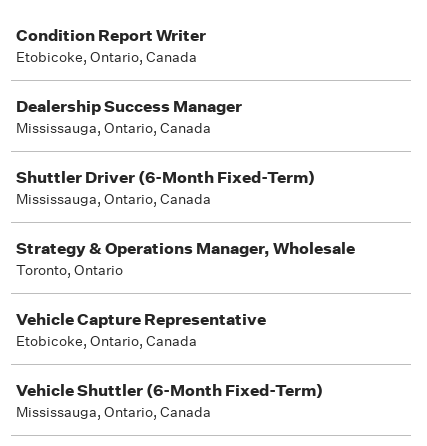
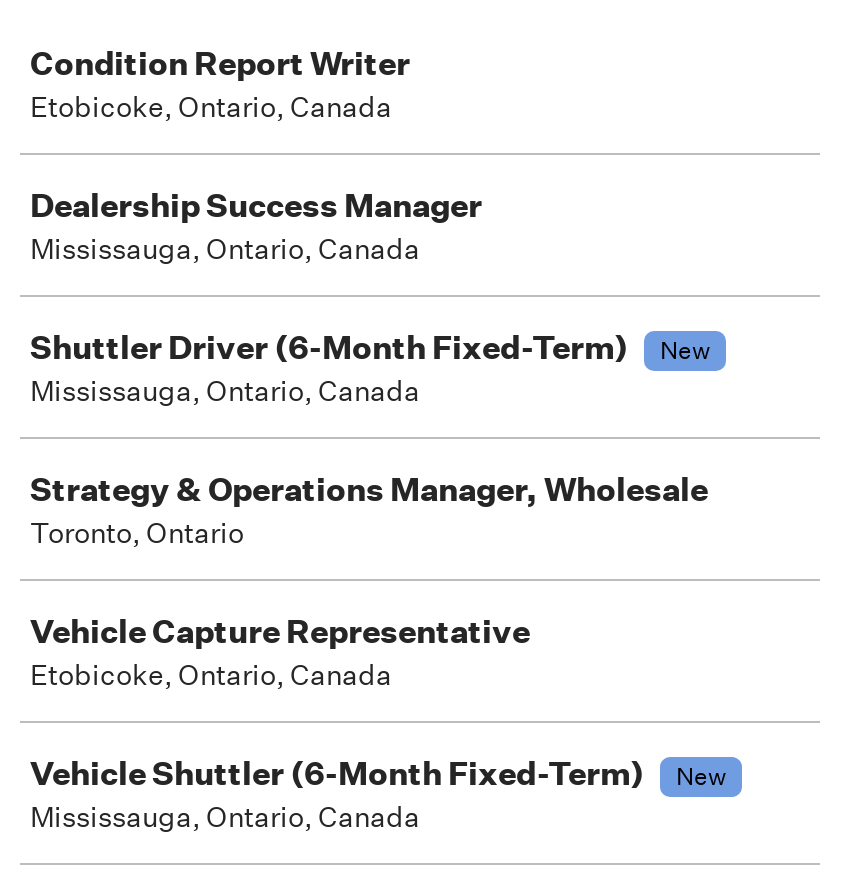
none -> [660,333,710,367] New
none -> [676,759,726,793] New

